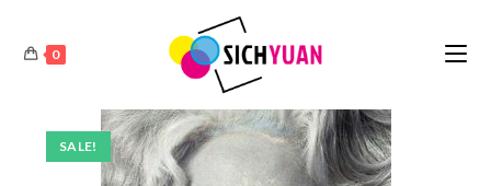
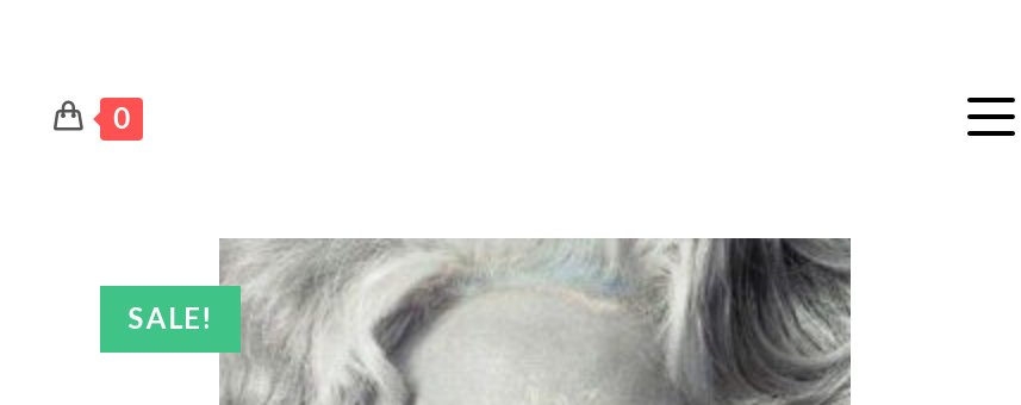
[168,15,323,94] [image] -> none

